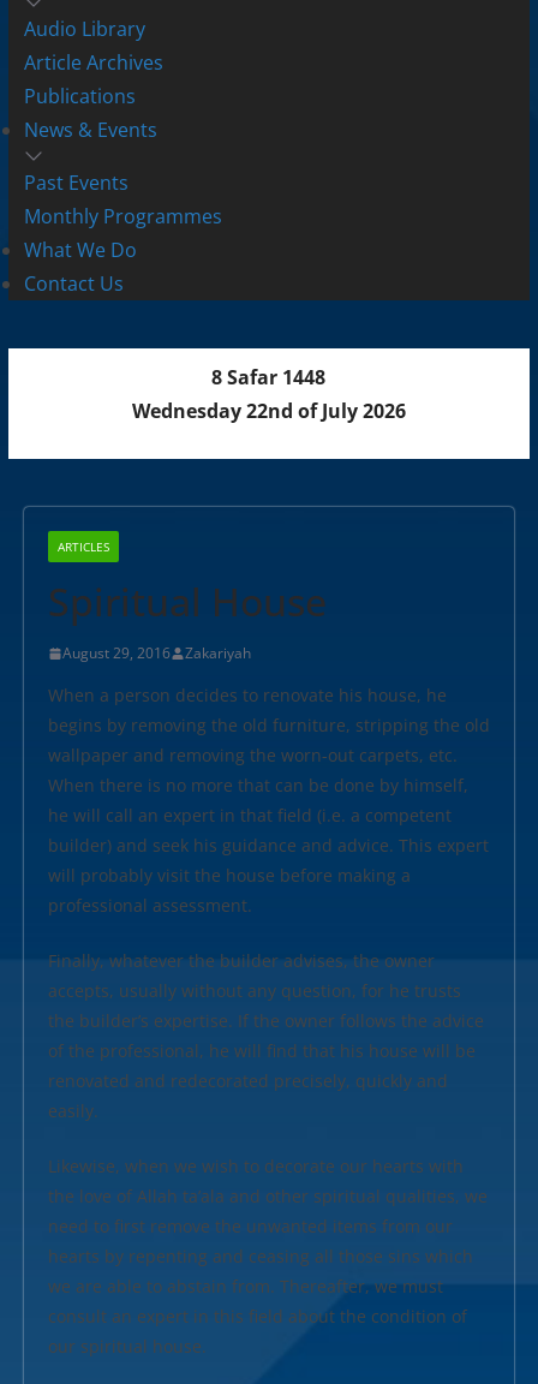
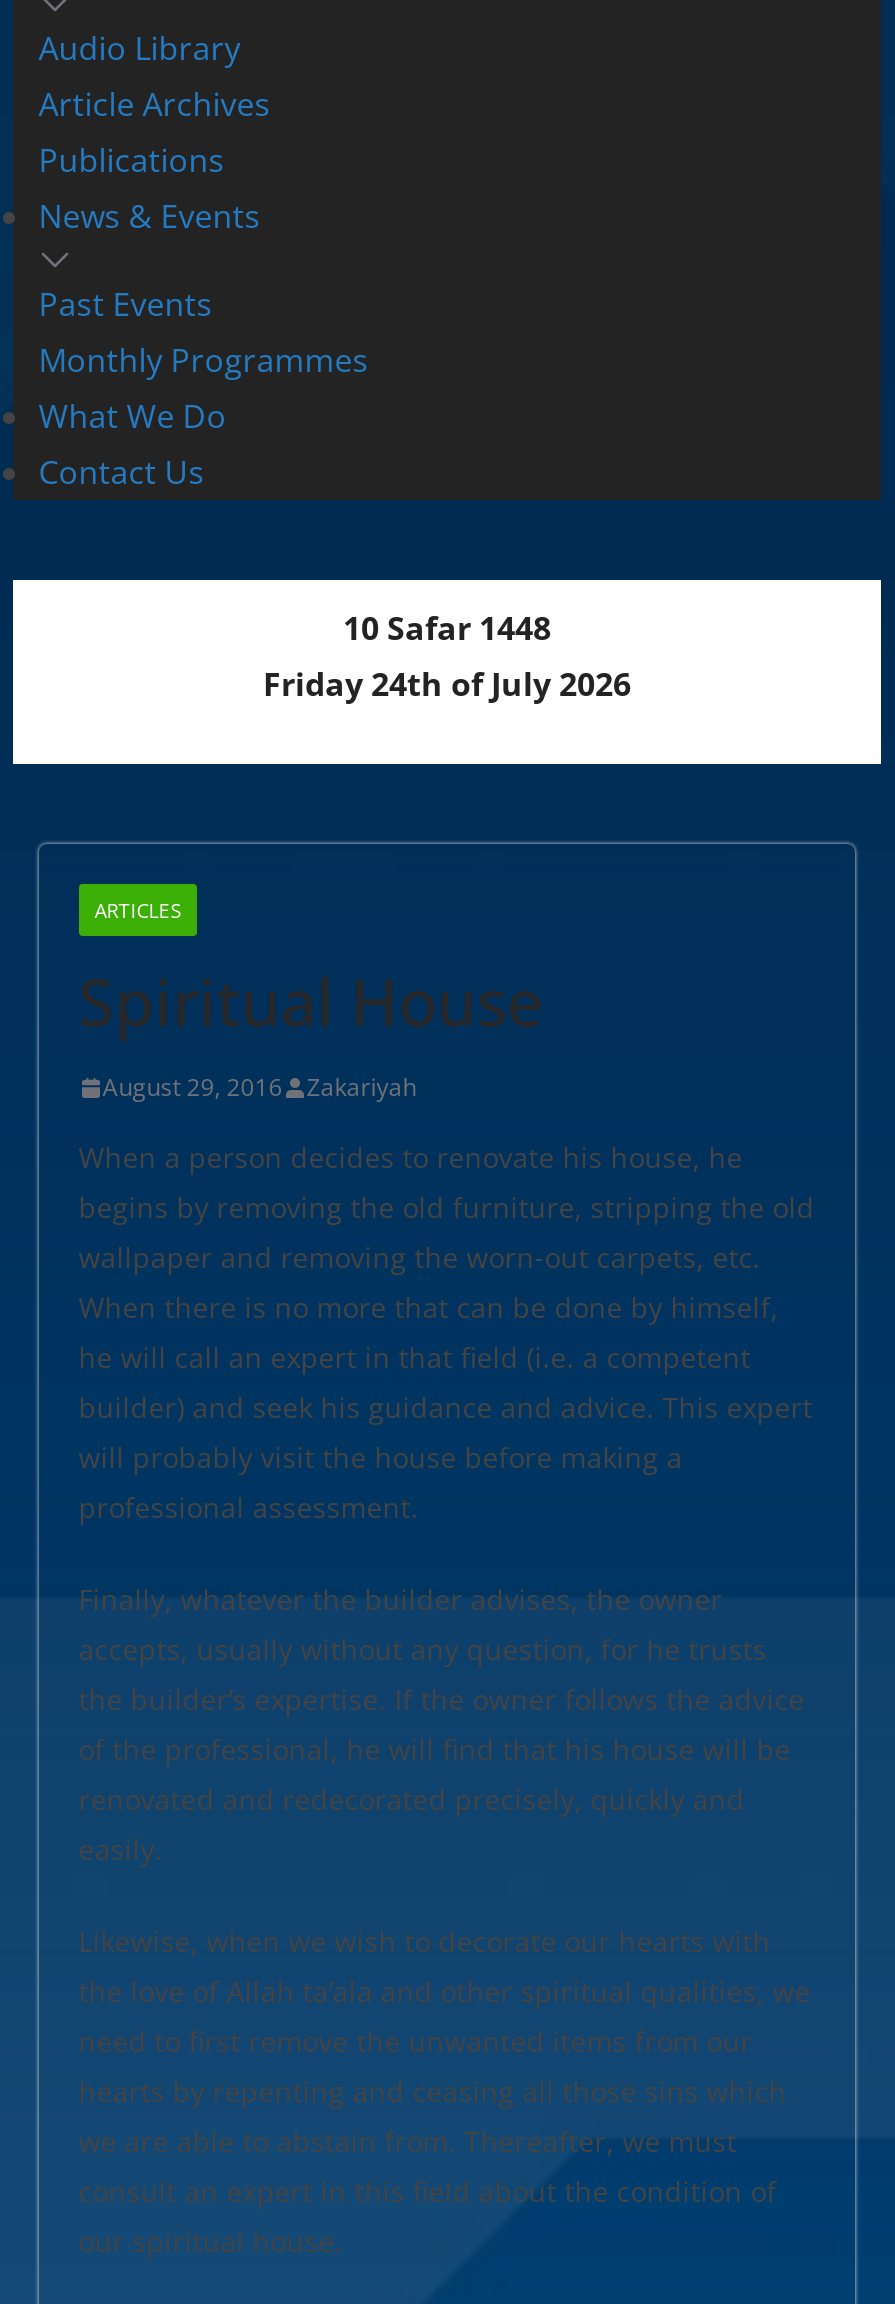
[212,365,326,391] 8 Safar 1448 -> [343,607,551,651] 10 Safar 1448
[132,398,406,425] Wednesday 22nd of July 2026 -> [263,663,631,707] Friday 24th of July 2026

